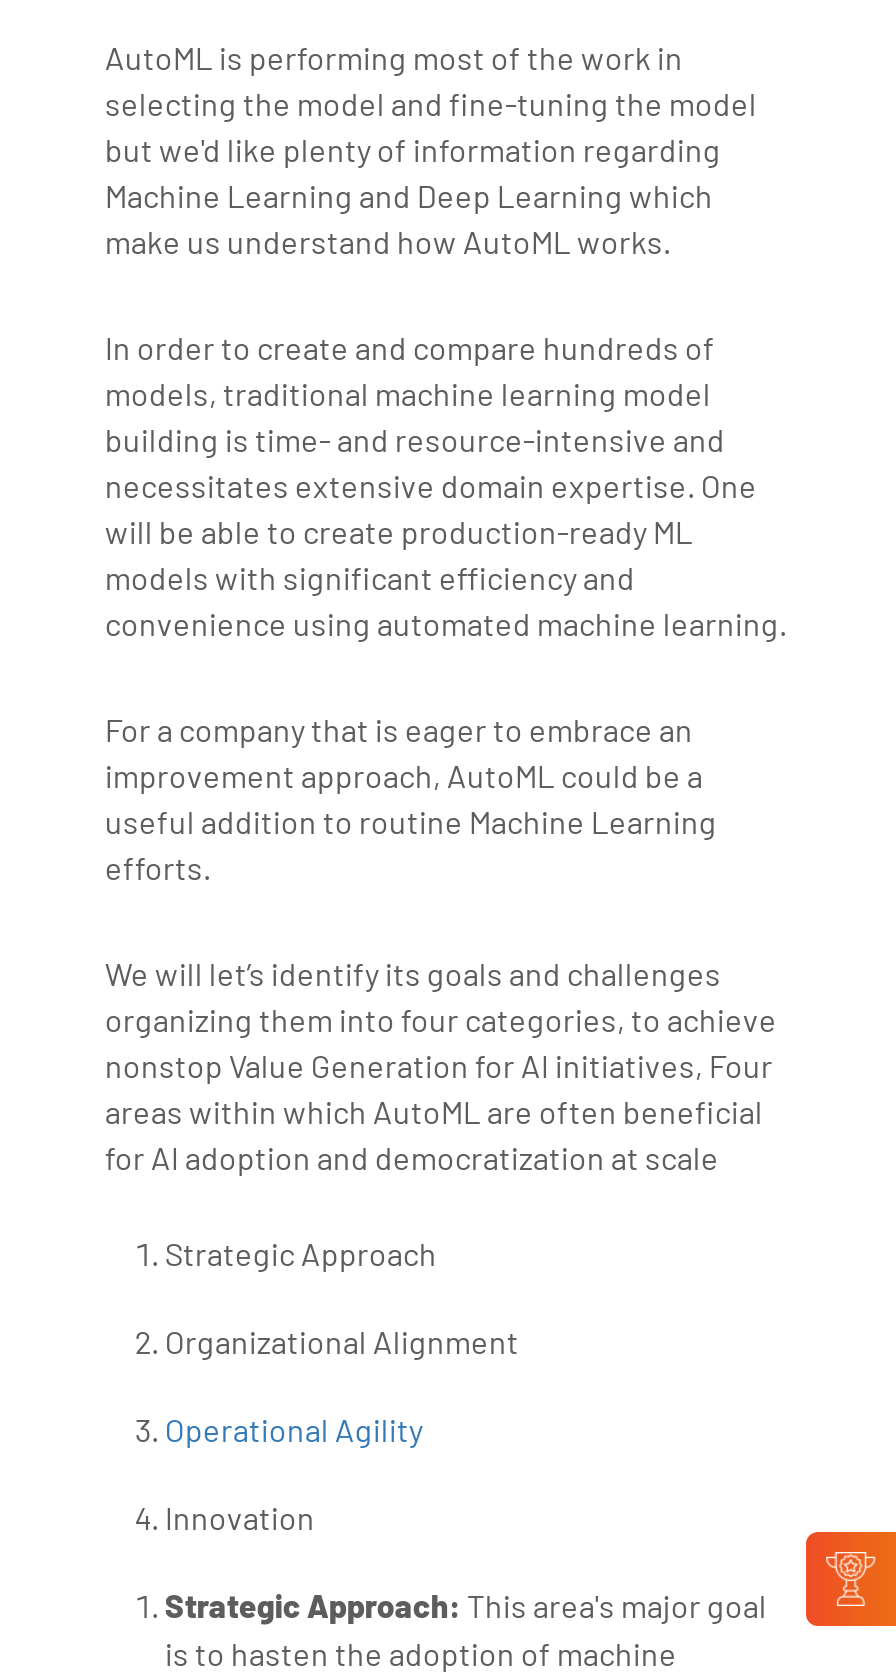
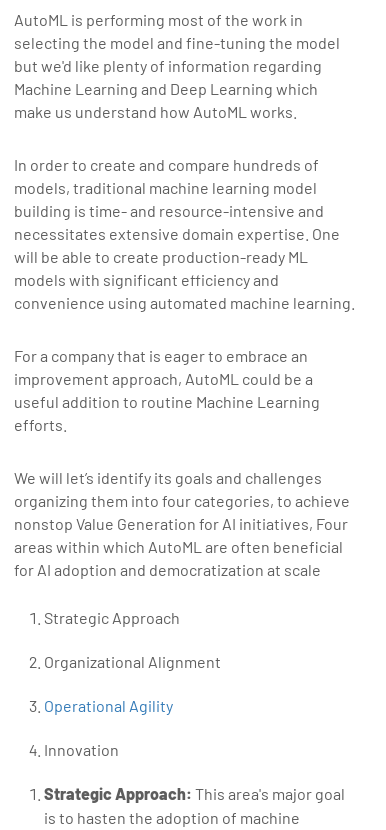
[802,1528,890,1630] [image] -> none

